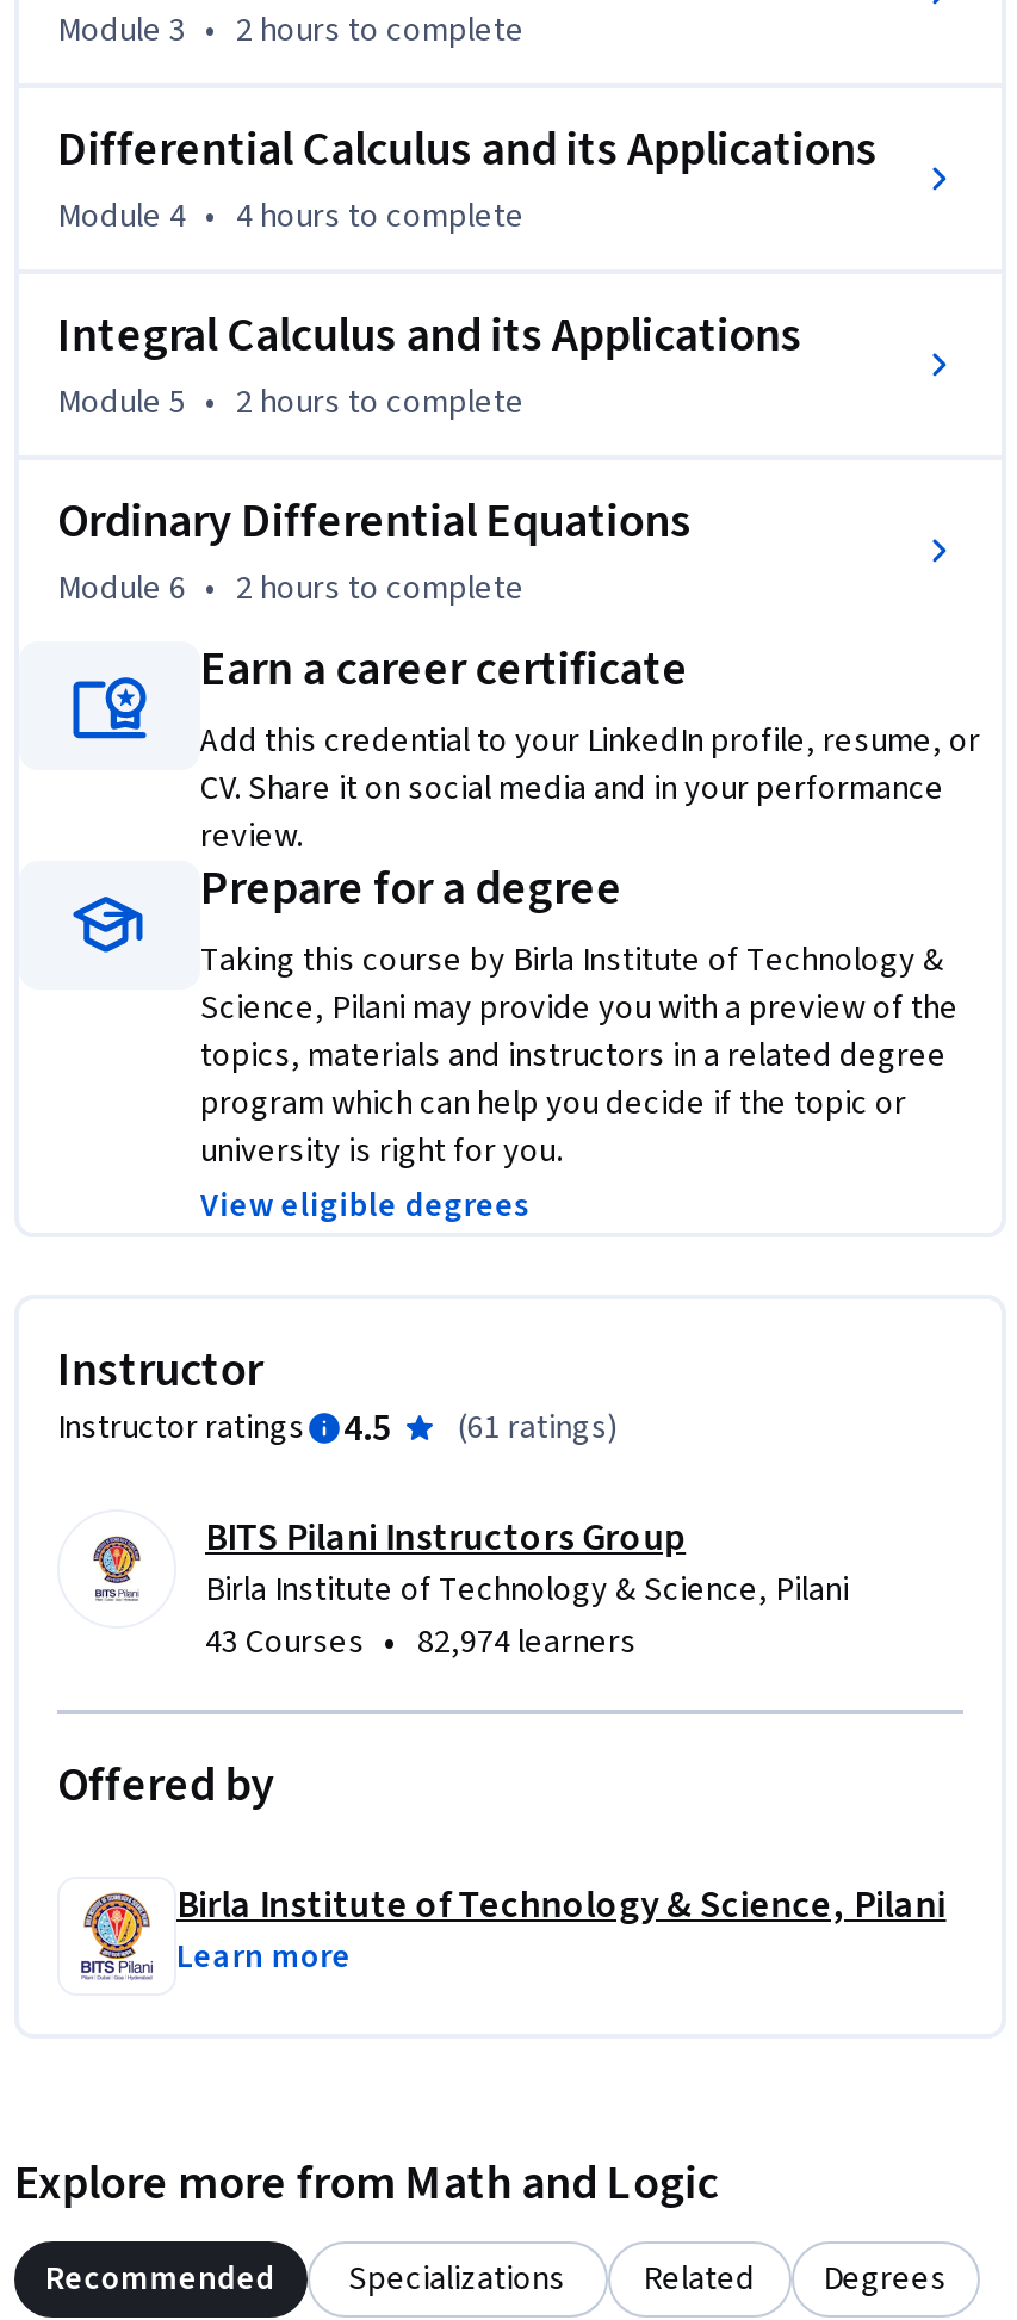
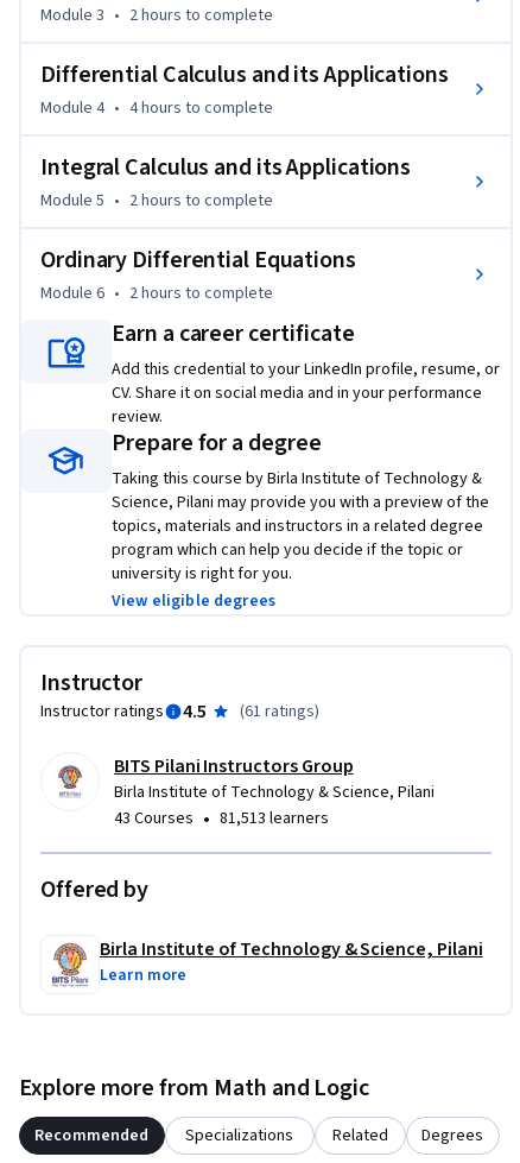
[205,1617,637,1670] 43 Courses • 82,974 learners -> [114,806,329,832] 43 Courses • 81,513 learners

